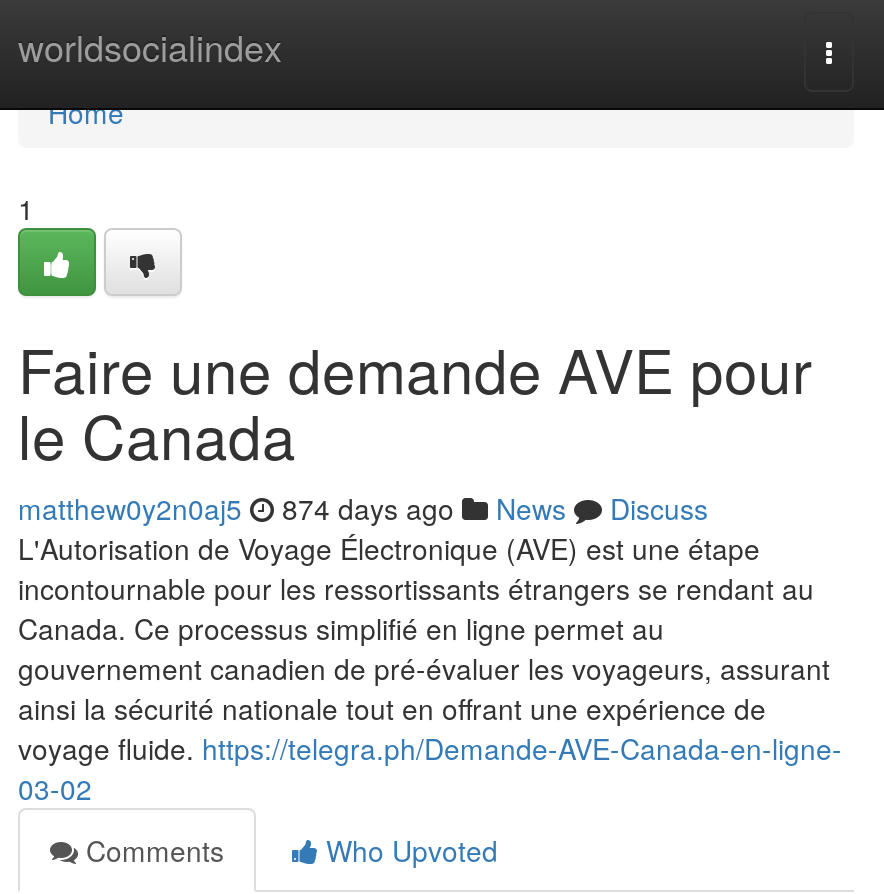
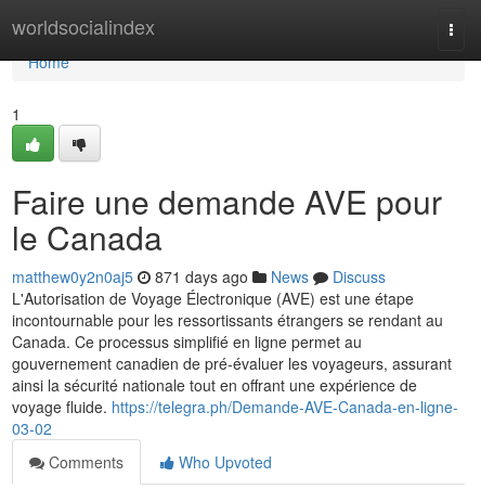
[18,488,708,528] matthew0y2n0aj5 874 days ago News Discuss -> [12,266,386,287] matthew0y2n0aj5 871 days ago News Discuss

